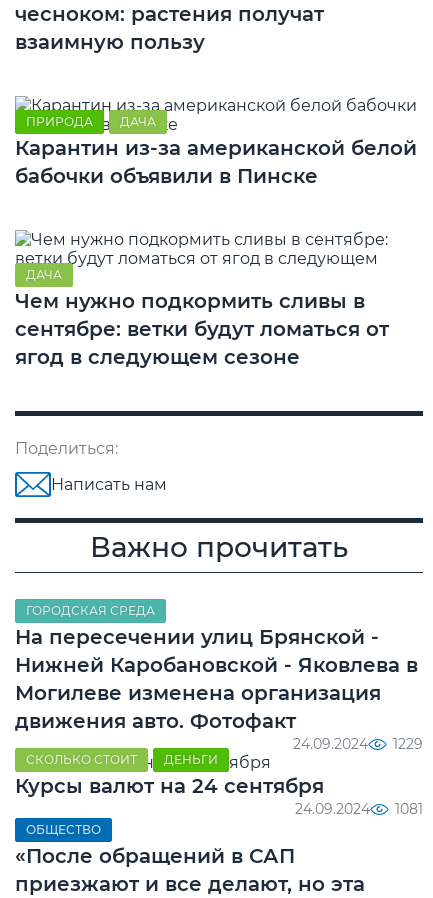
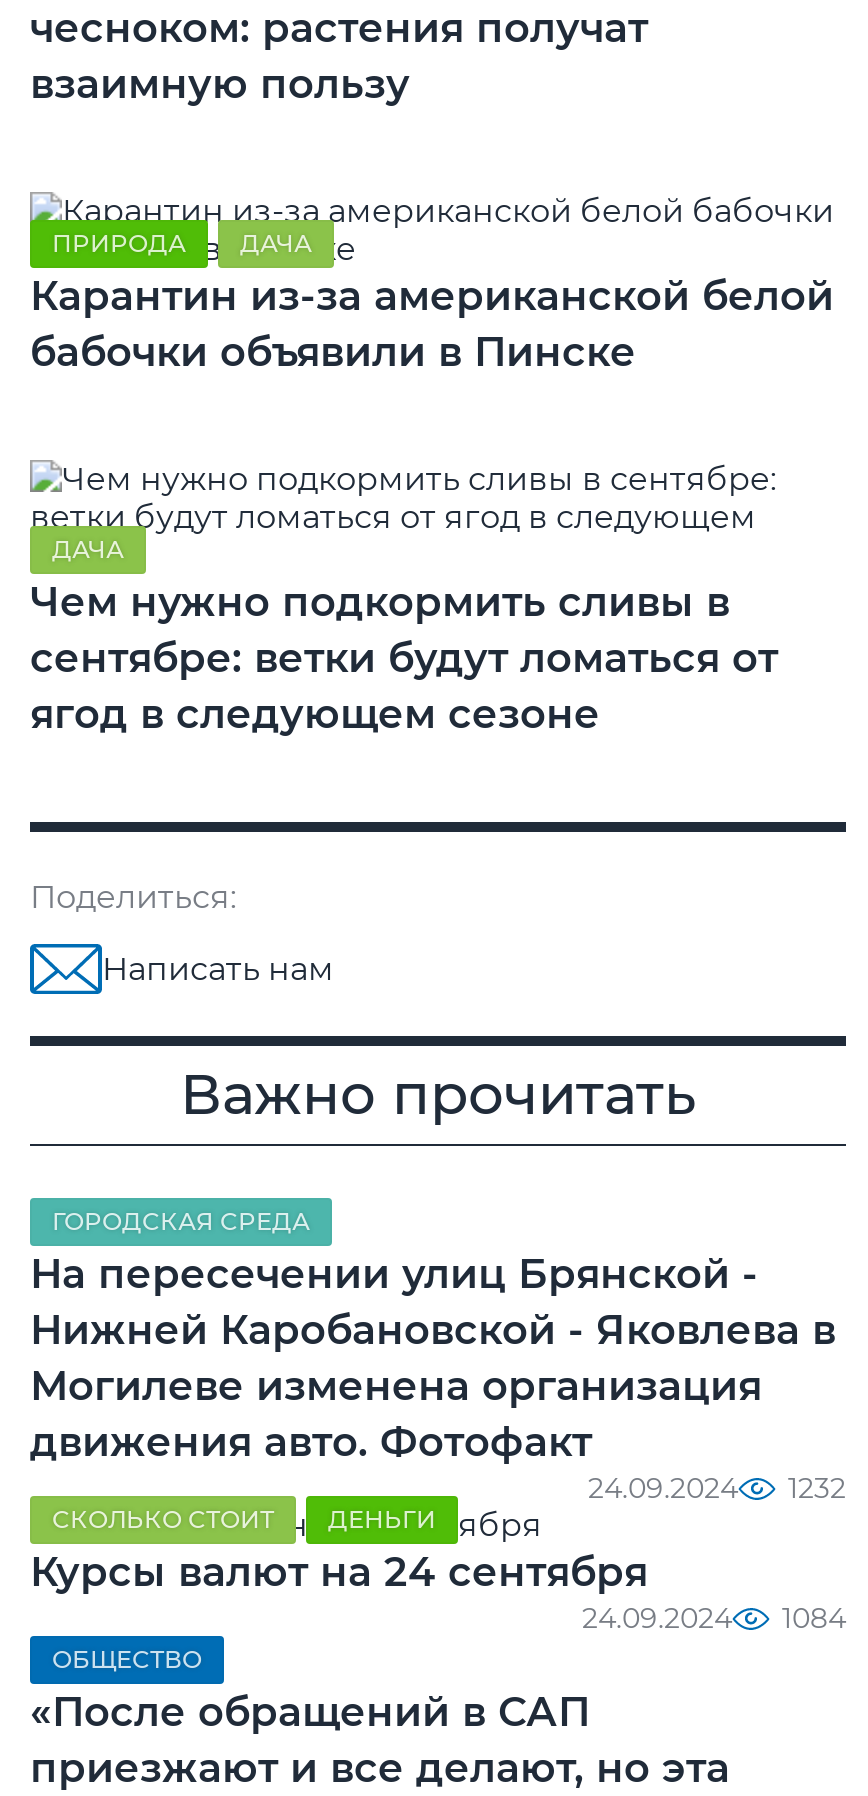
[293,735,423,753] 24.09.2024 1229 -> [588,1470,846,1506] 24.09.2024 1232
[295,800,423,818] 24.09.2024 1081 -> [582,1600,846,1636] 24.09.2024 1084

